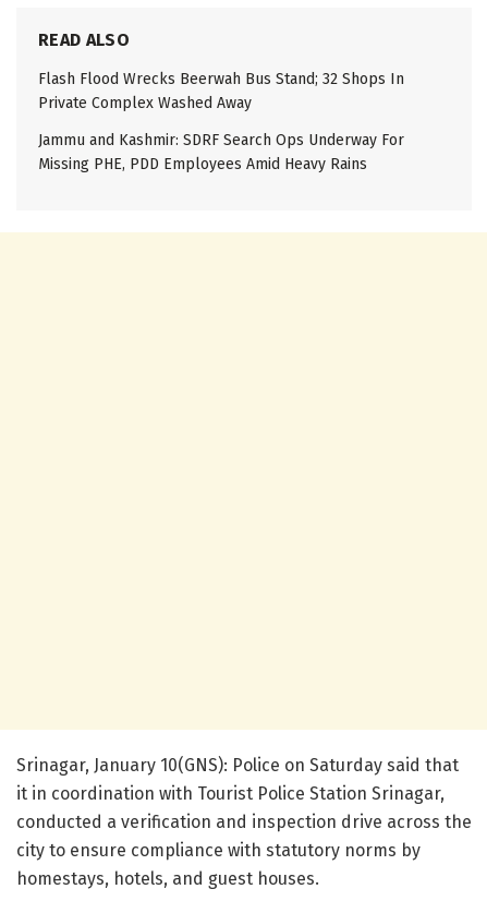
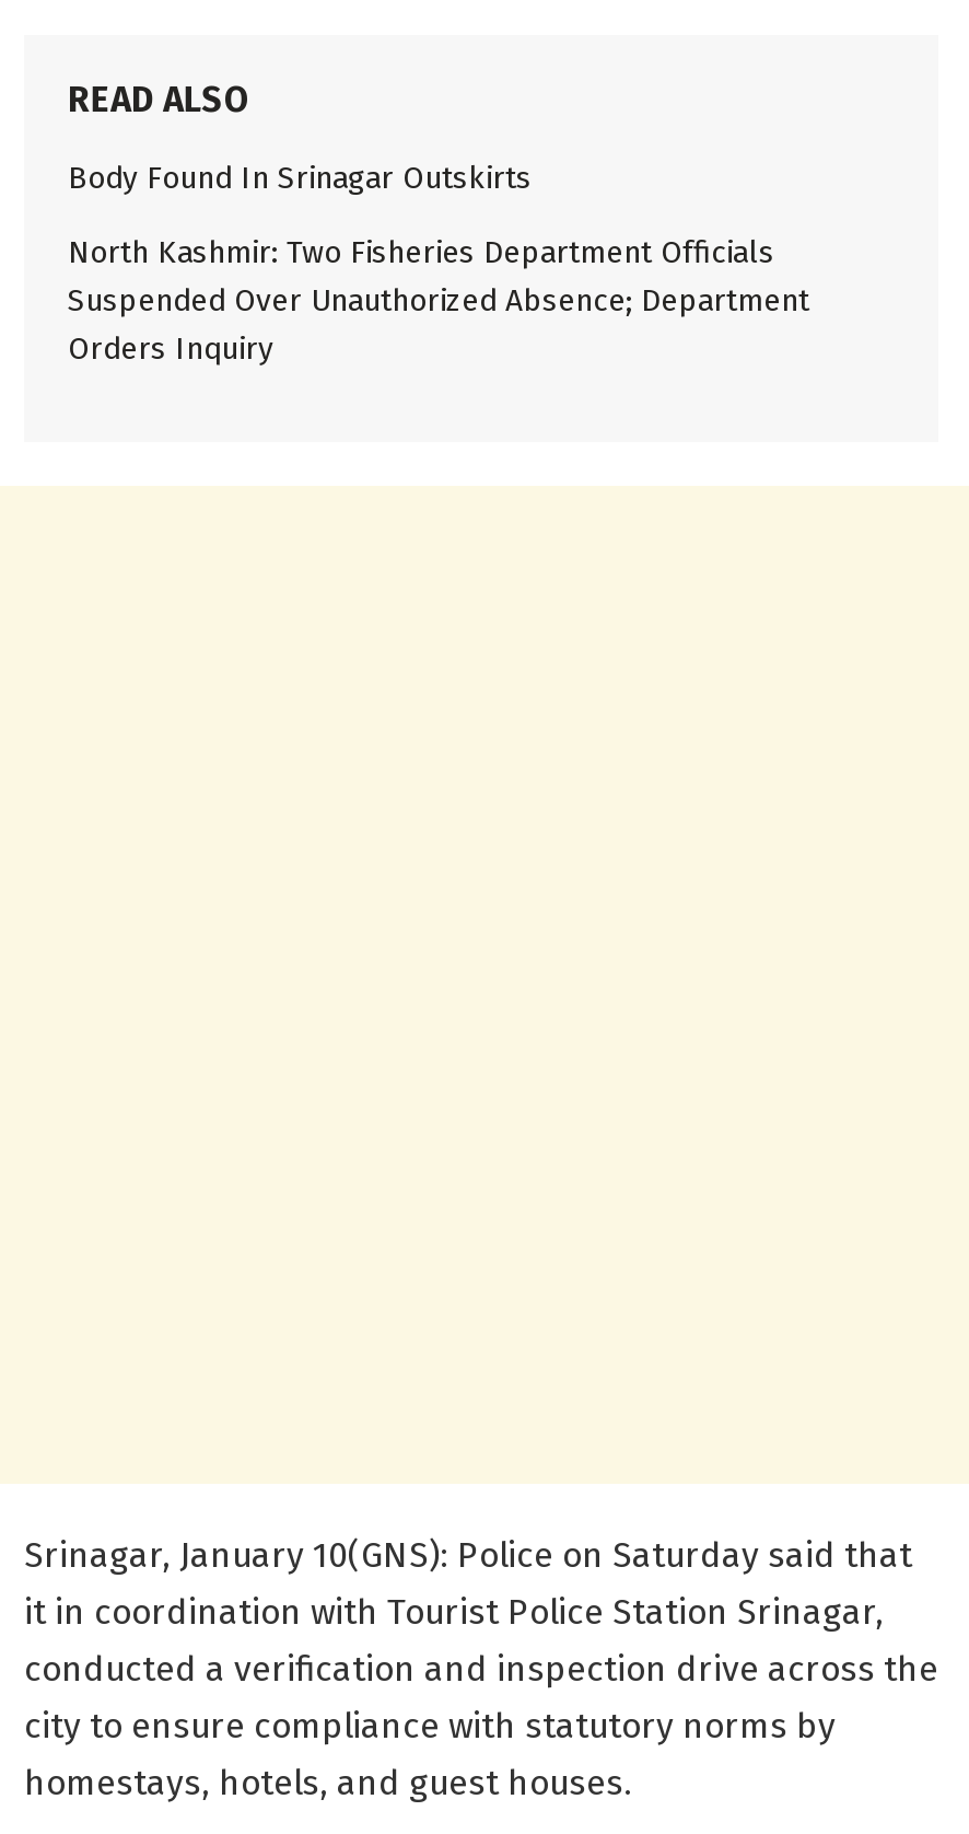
[38,70,404,112] Flash Flood Wrecks Beerwah Bus Stand; 32 Shops In | Private Complex Washed Away -> [68,160,532,197] Body Found In Srinagar Outskirts
[38,131,404,173] Jammu and Kashmir: SDRF Search Ops Underway For | Missing PHE, PDD Employees Amid Heavy Rains -> [68,234,809,367] North Kashmir: Two Fisheries Department Officials | Suspended Over Unauthorized Absence; Department | Orders Inquiry

